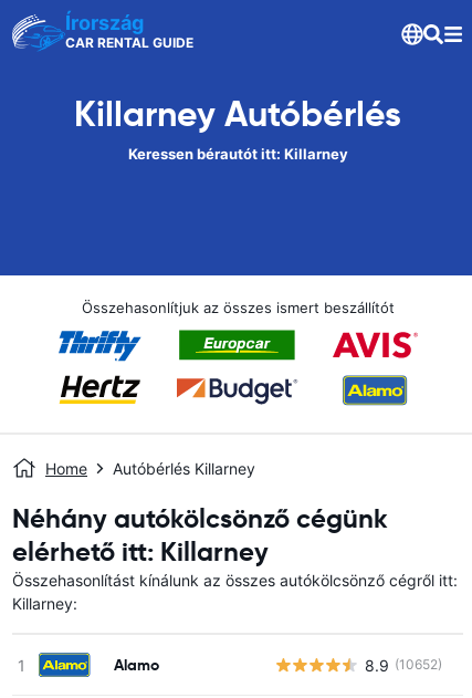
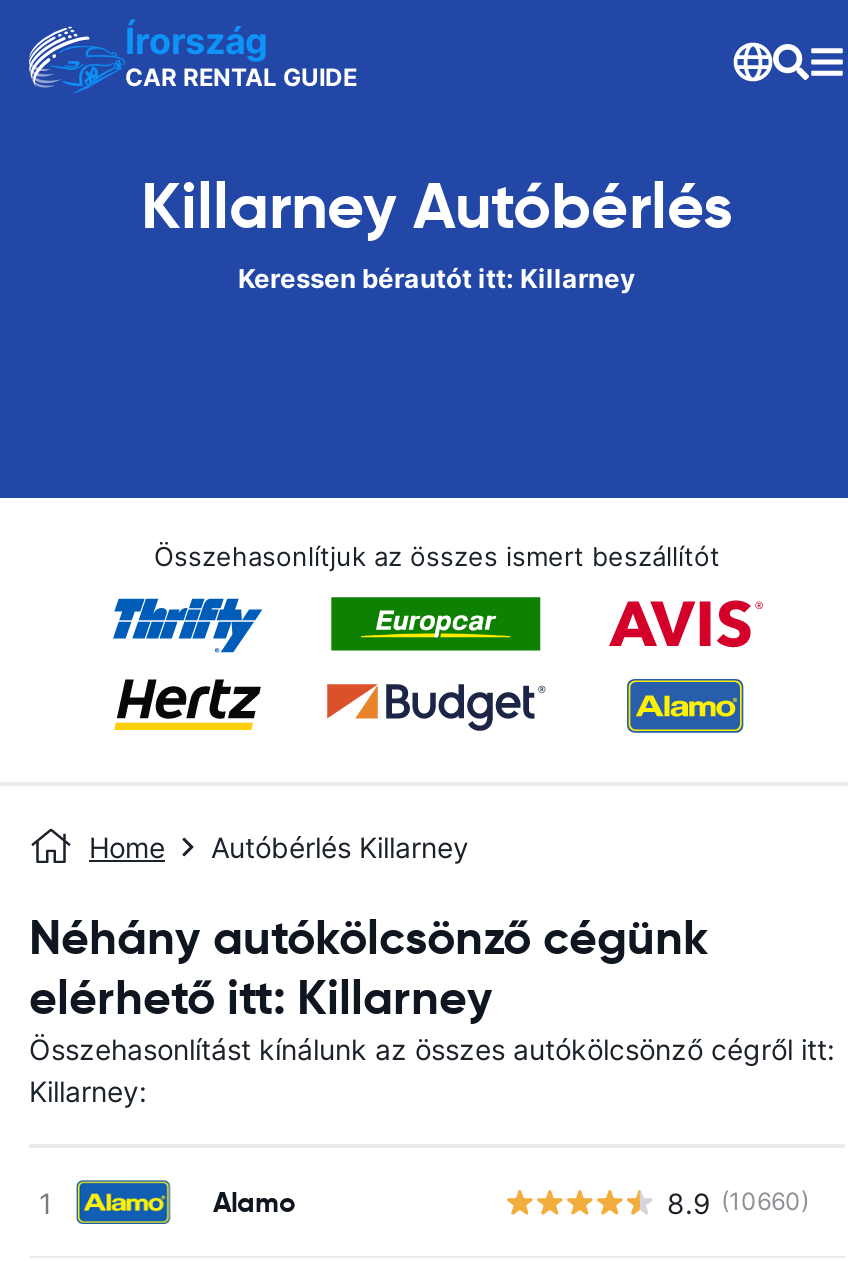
[365,655,442,674] 8.9 (10652) -> [667,1185,809,1219] 8.9 (10660)

